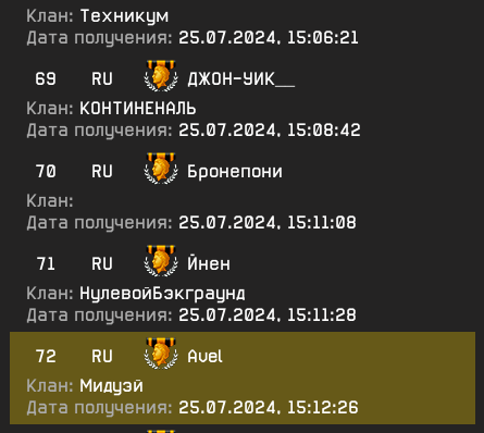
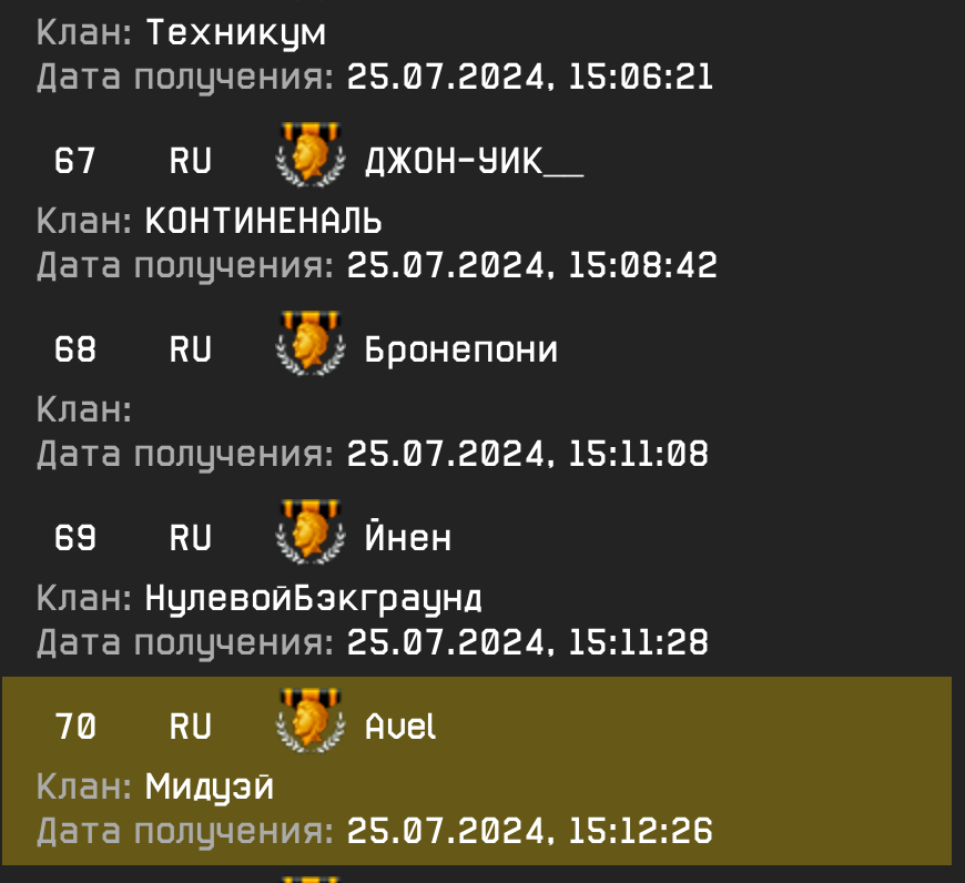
[35,67,113,90] 69 RU -> [53,138,213,184] 67 RU
[35,160,113,183] 70 RU -> [53,326,213,373] 68 RU
[36,252,113,275] 71 RU -> [53,515,213,561] 69 RU
[35,345,113,368] 72 RU -> [53,703,213,750] 70 RU

